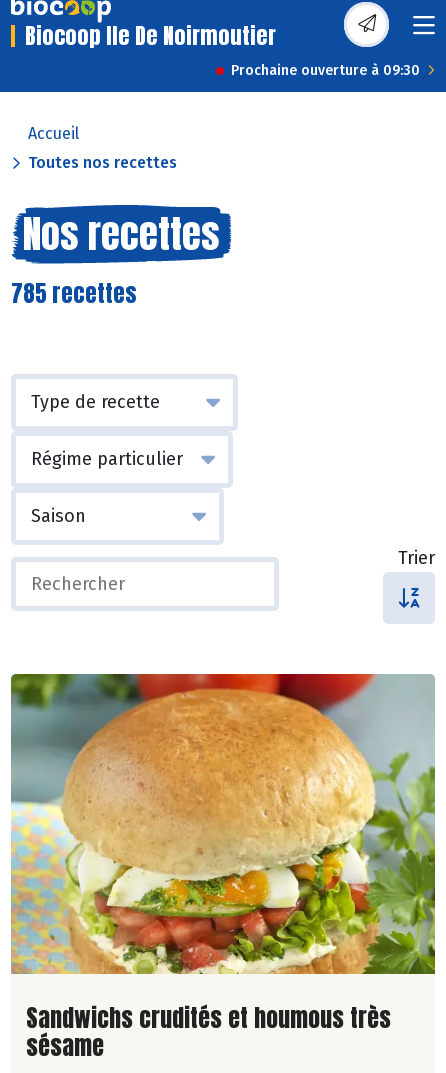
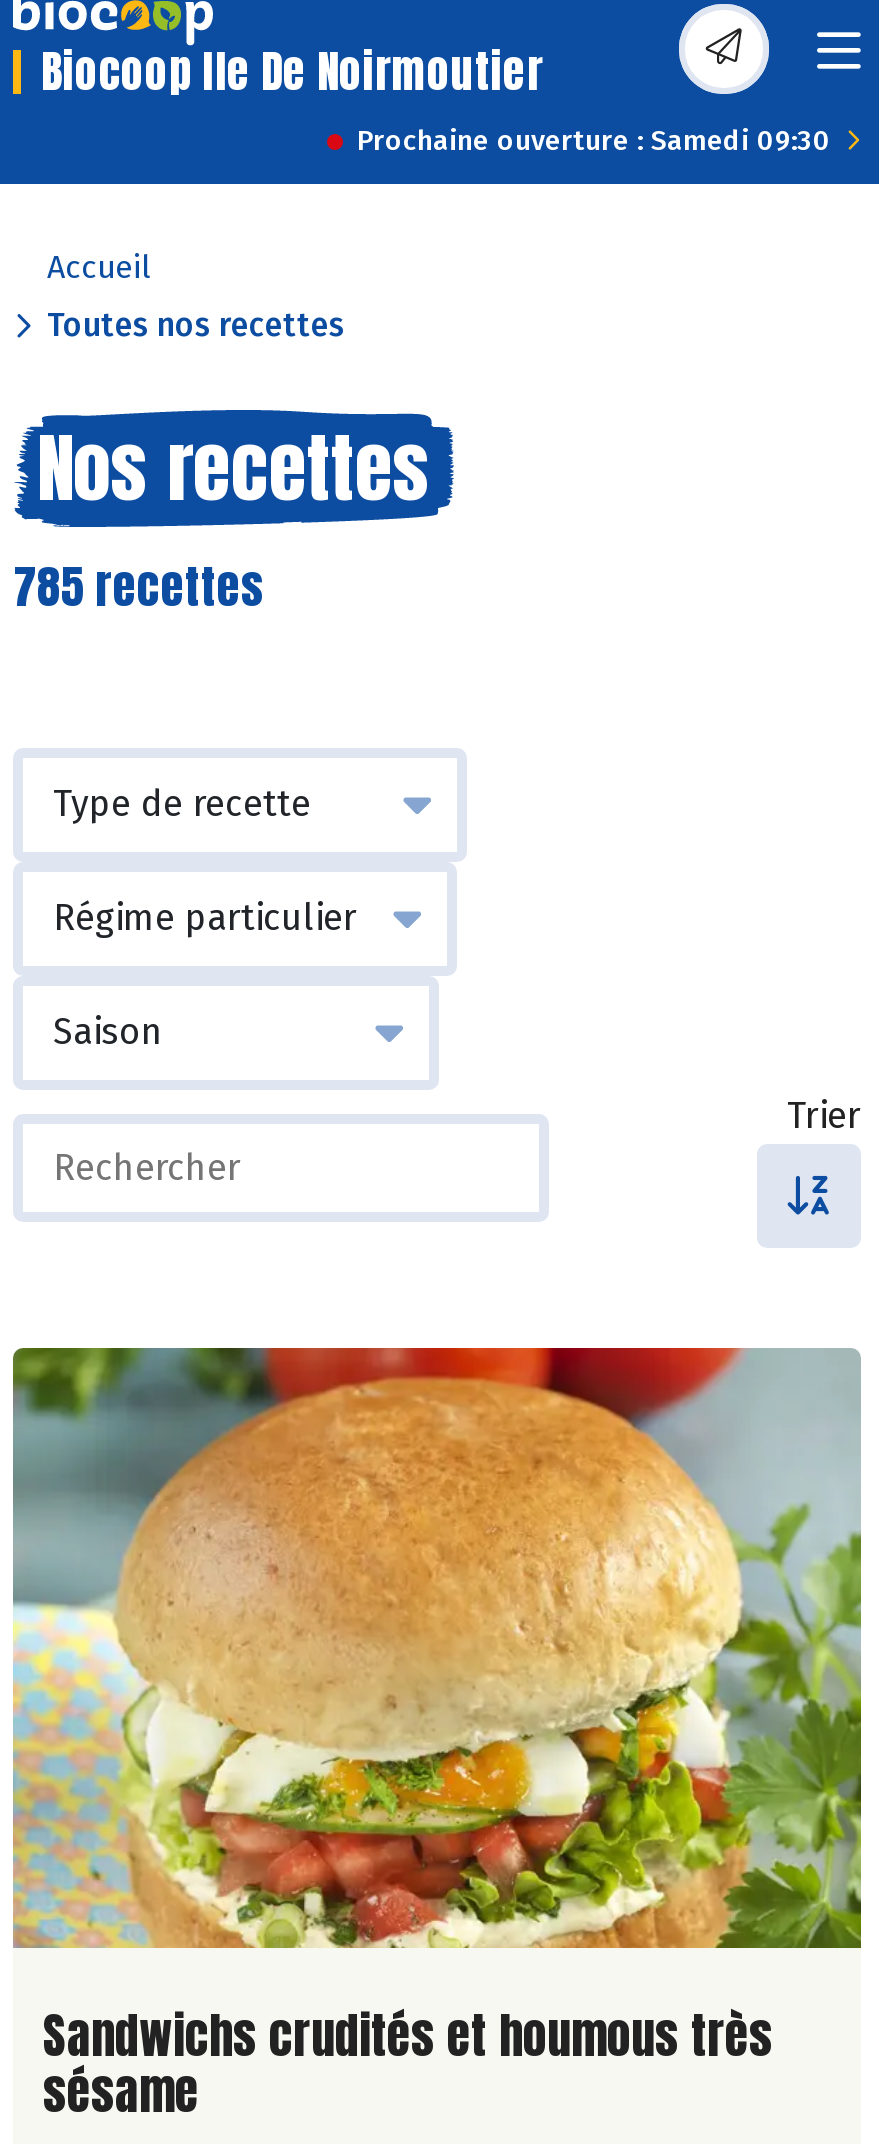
[231,62,420,79] Prochaine ouverture à 09:30 -> [357,124,831,158] Prochaine ouverture : Samedi 09:30

